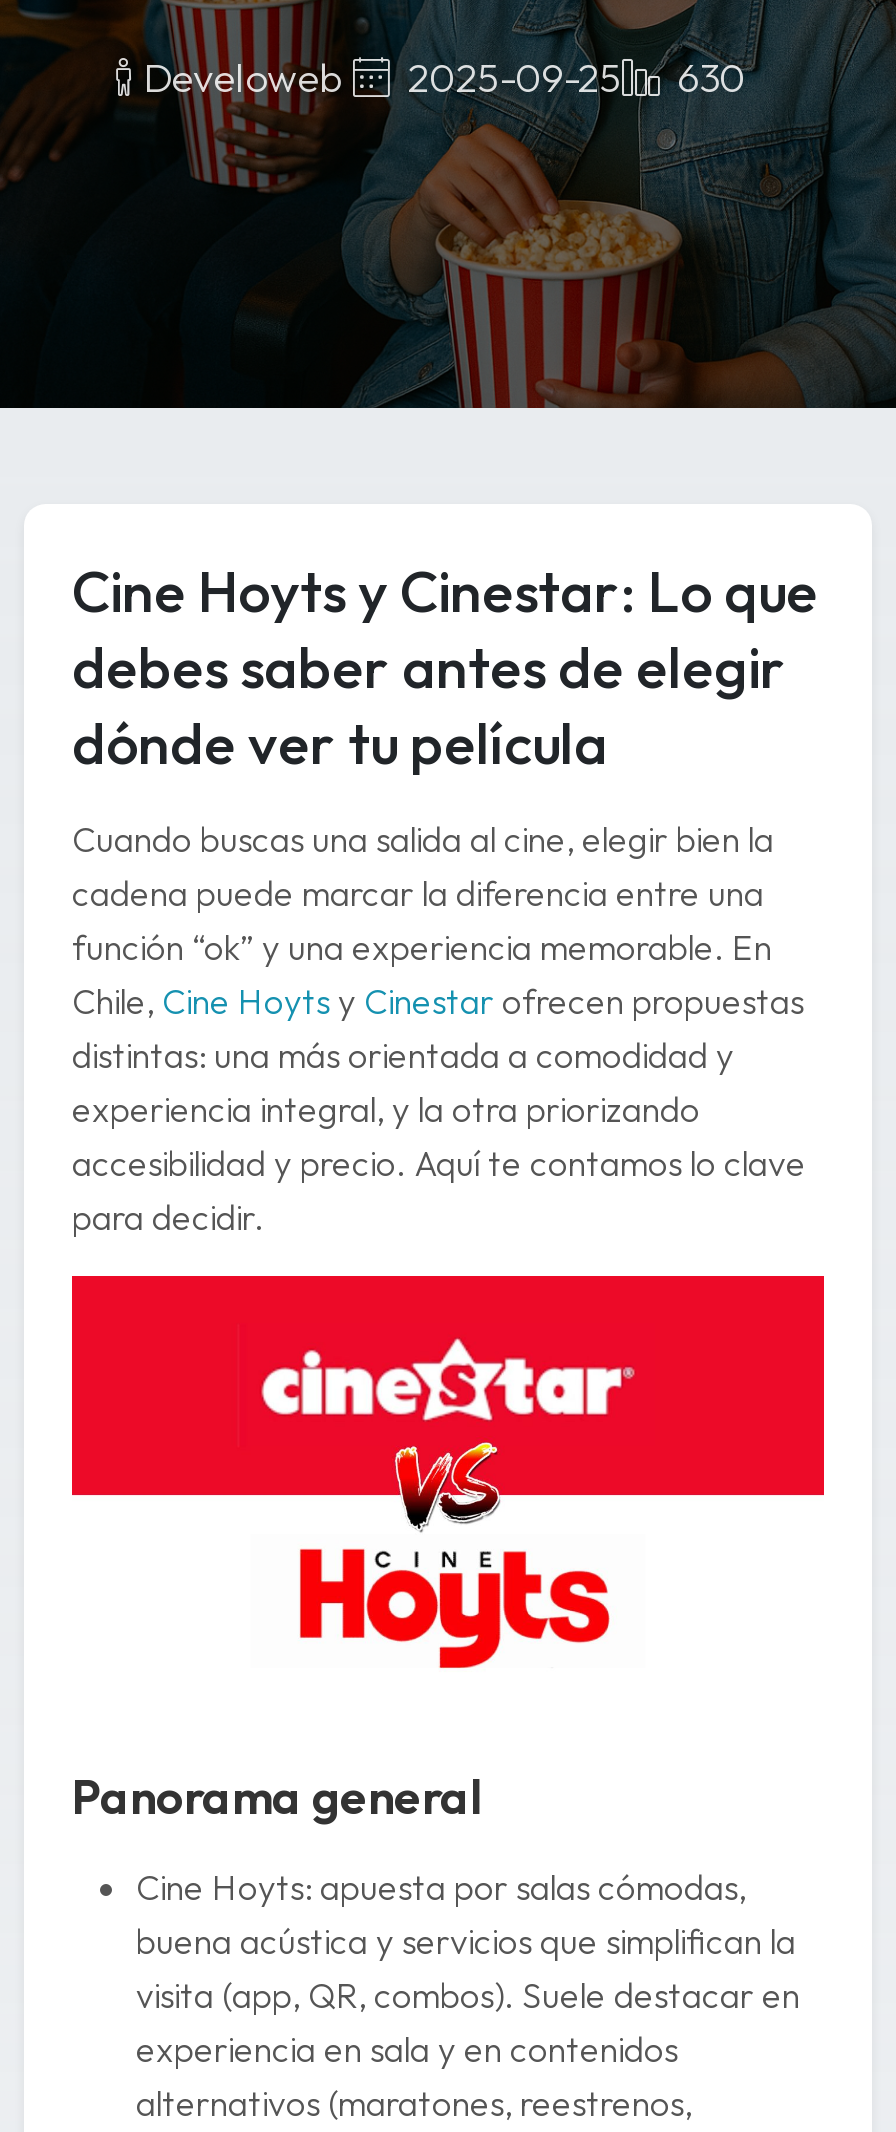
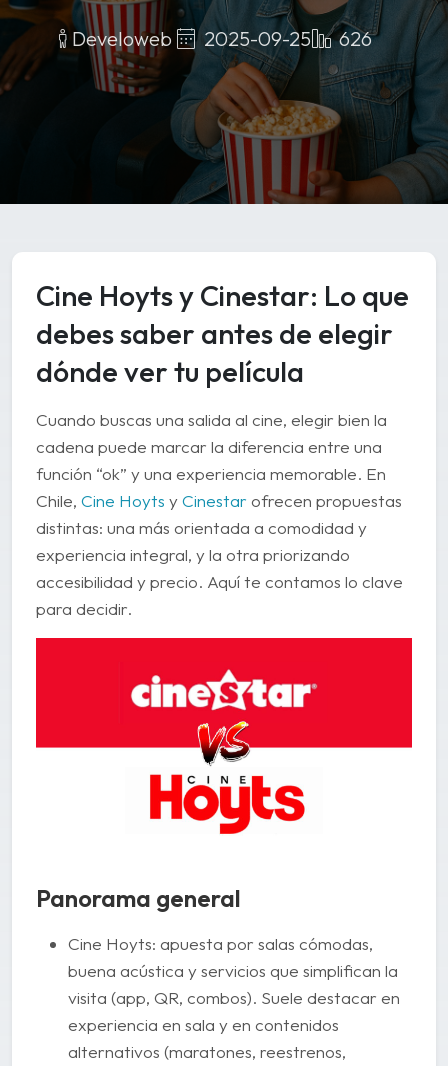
[143,51,745,102] Develoweb 2025-09-25 630 -> [72,25,372,51] Develoweb 2025-09-25 626

